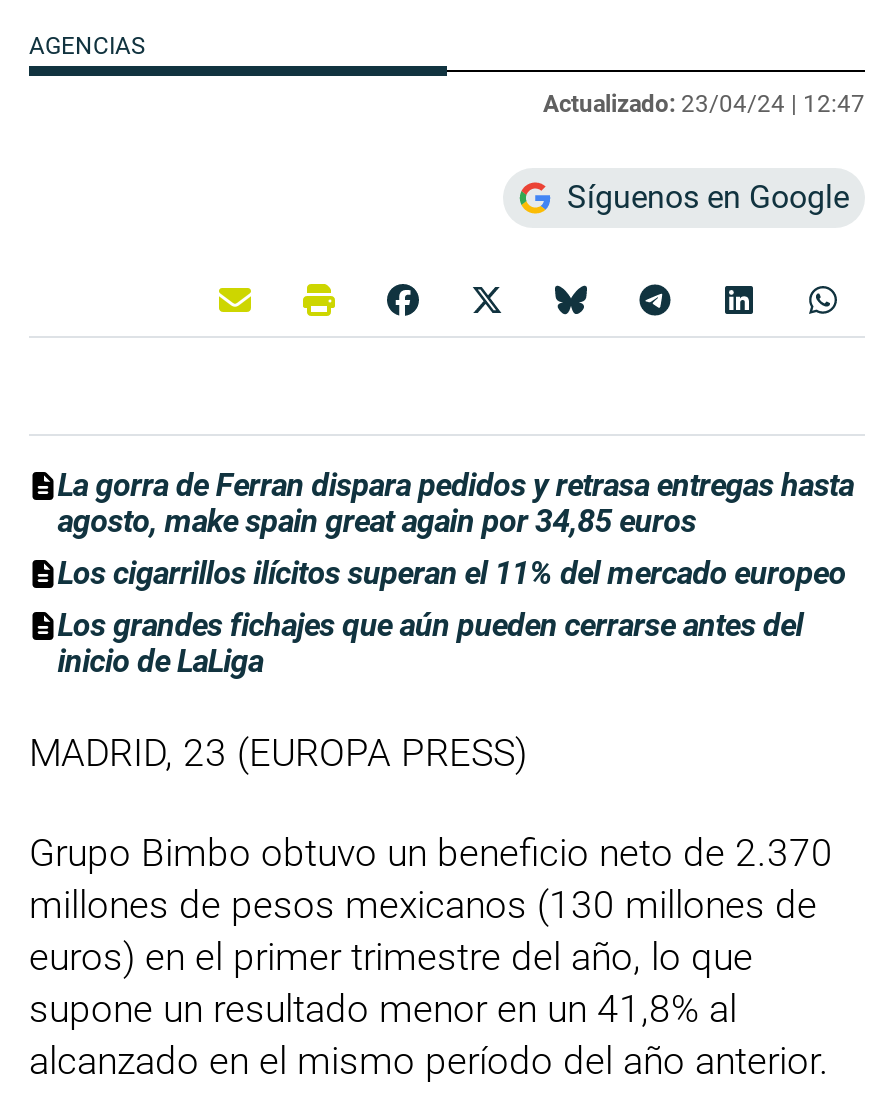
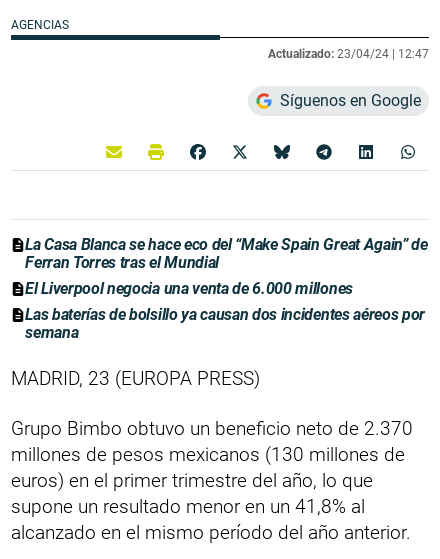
[57,466,854,680] La gorra de Ferran dispara pedidos y retrasa entregas hasta | agosto, make spain great again por 34,85 euros | Los cigarrillos ilícitos superan el 11% del mercado europeo | Los grandes fichajes que aún pueden cerrarse antes del | inicio de LaLiga -> [25,235,428,342] La Casa Blanca se hace eco del “Make Spain Great Again” de | Ferran Torres tras el Mundial | El Liverpool negocia una venta de 6.000 millones | Las baterías de bolsillo ya causan dos incidentes aéreos por | semana

